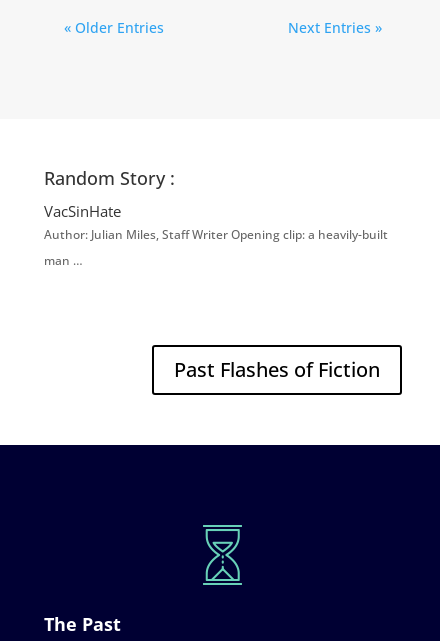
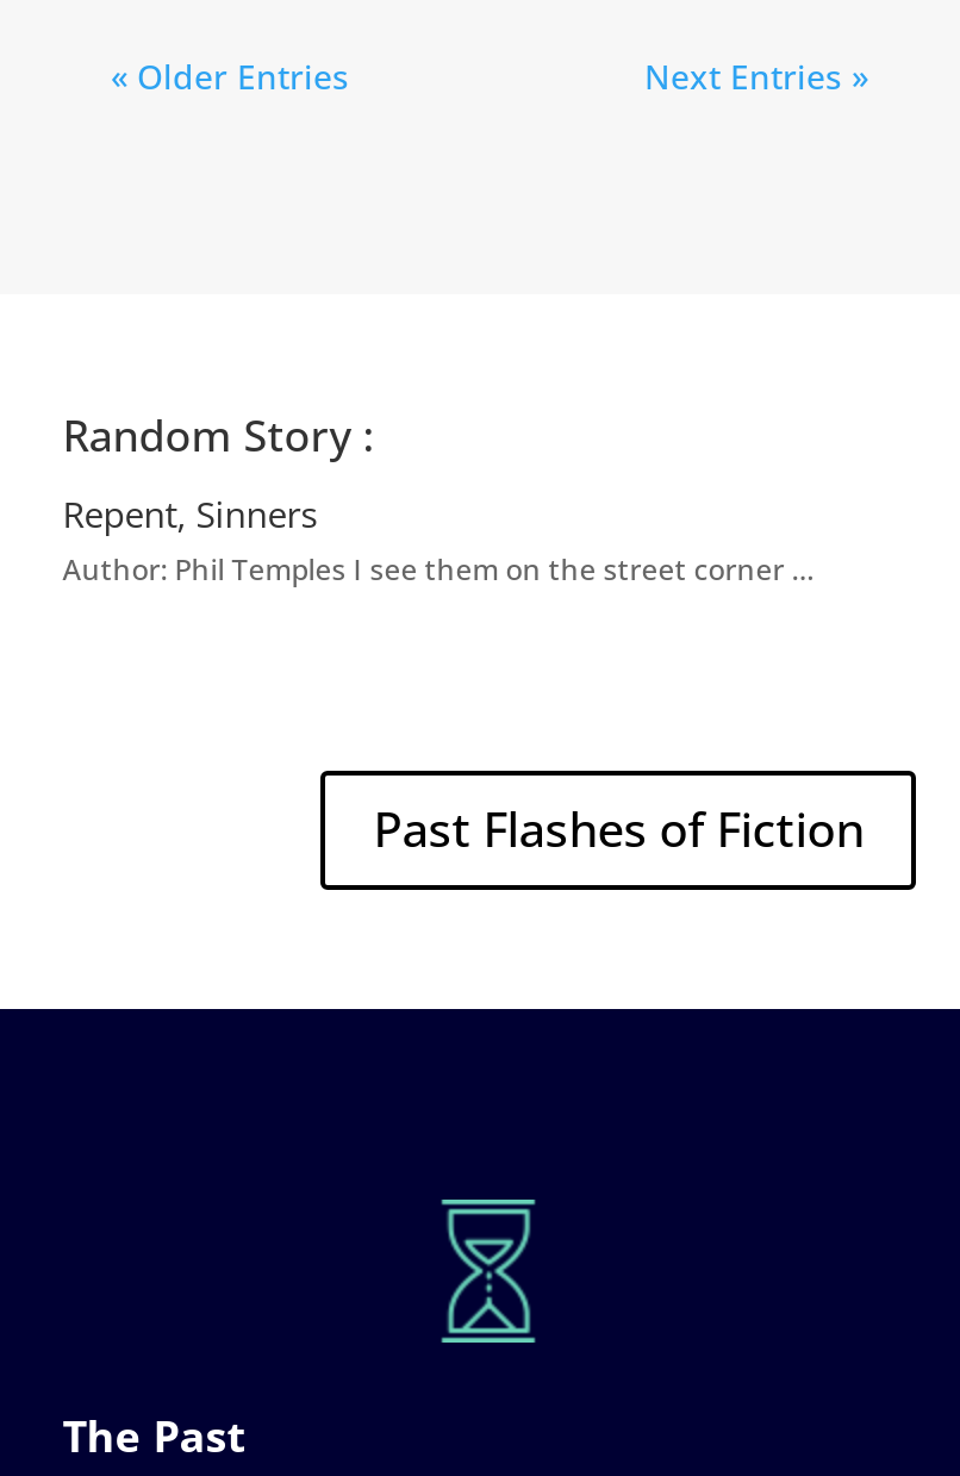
[44,201,388,269] VacSinHate | Author: Julian Miles, Staff Writer Opening clip: a heavily-built | man … -> [63,489,815,589] Repent, Sinners | Author: Phil Temples I see them on the street corner …

